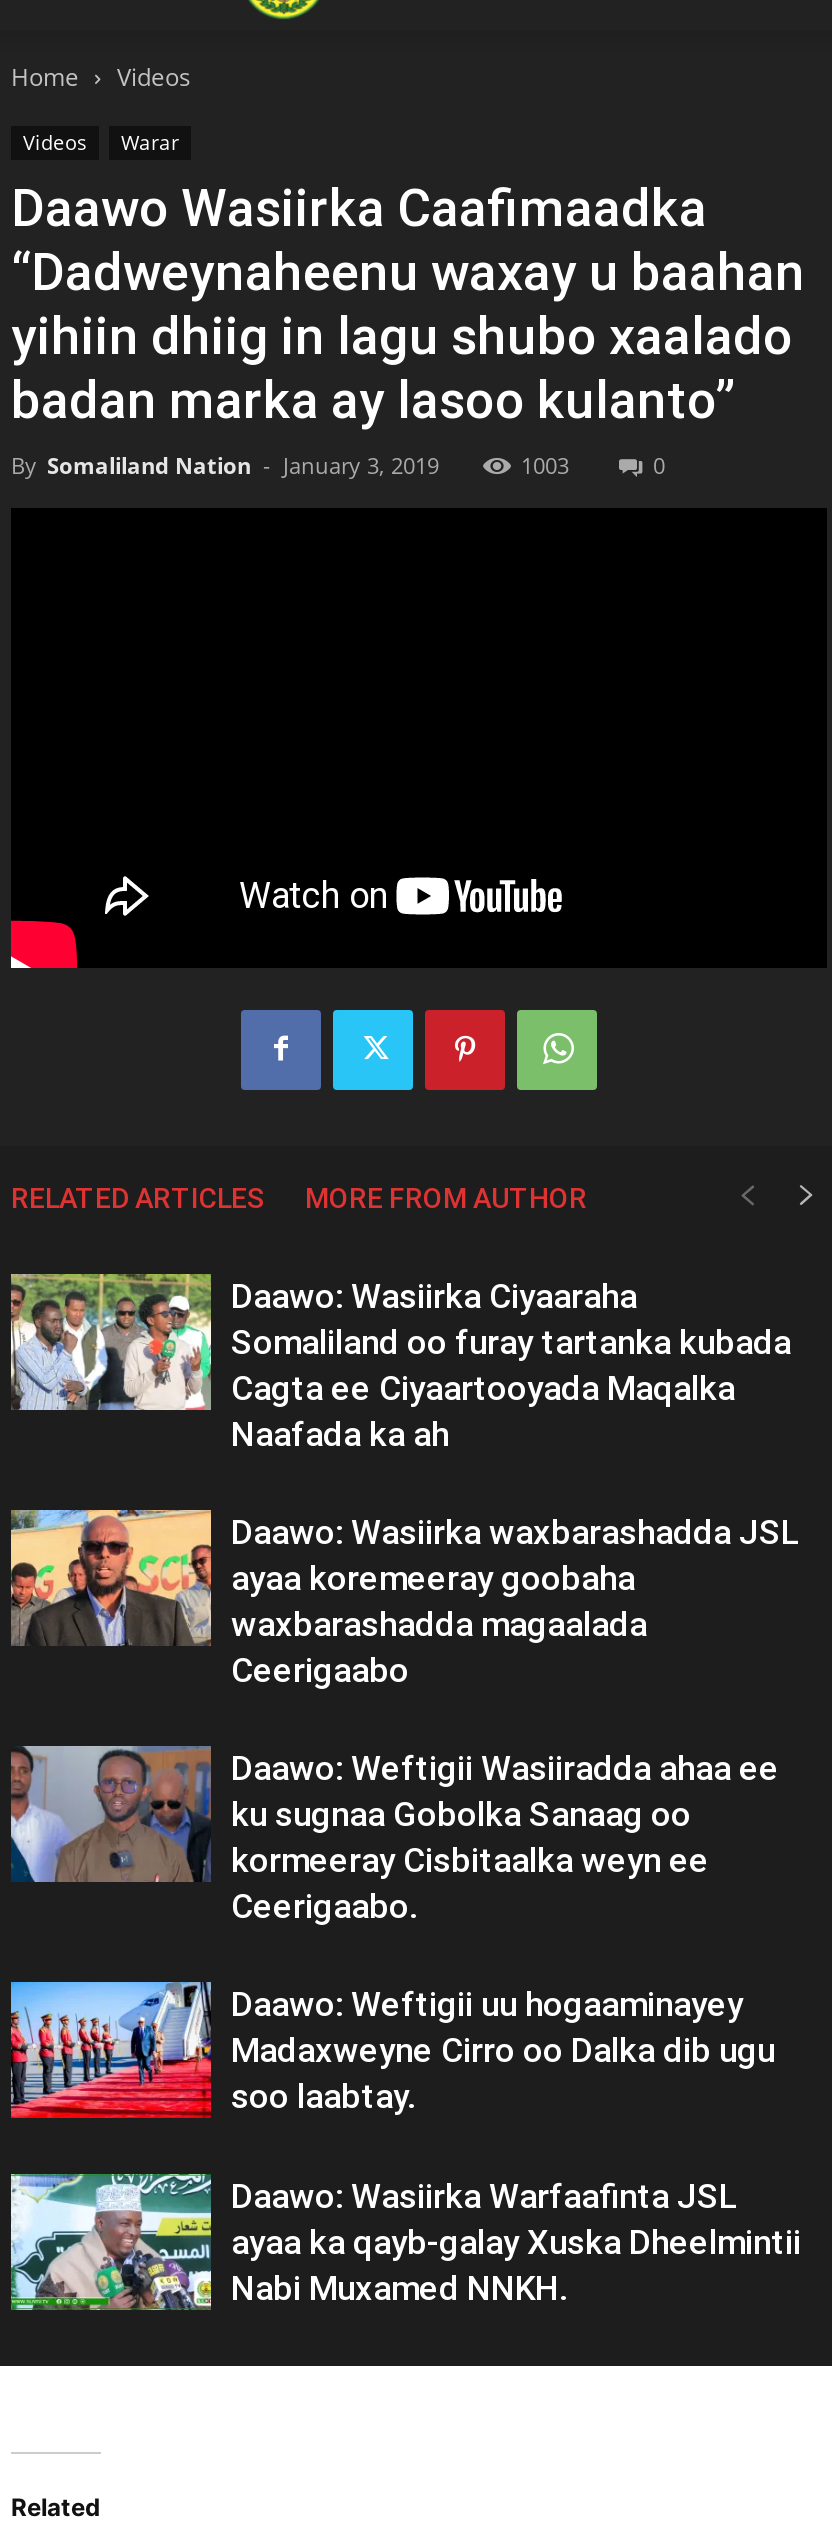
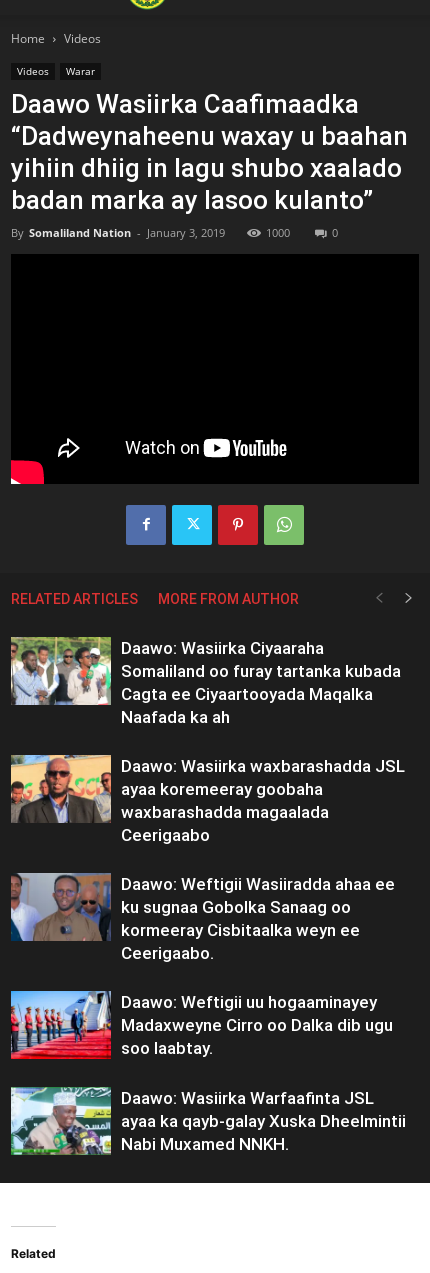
[521,450,569,480] 1003 -> [266,225,290,240] 1000

